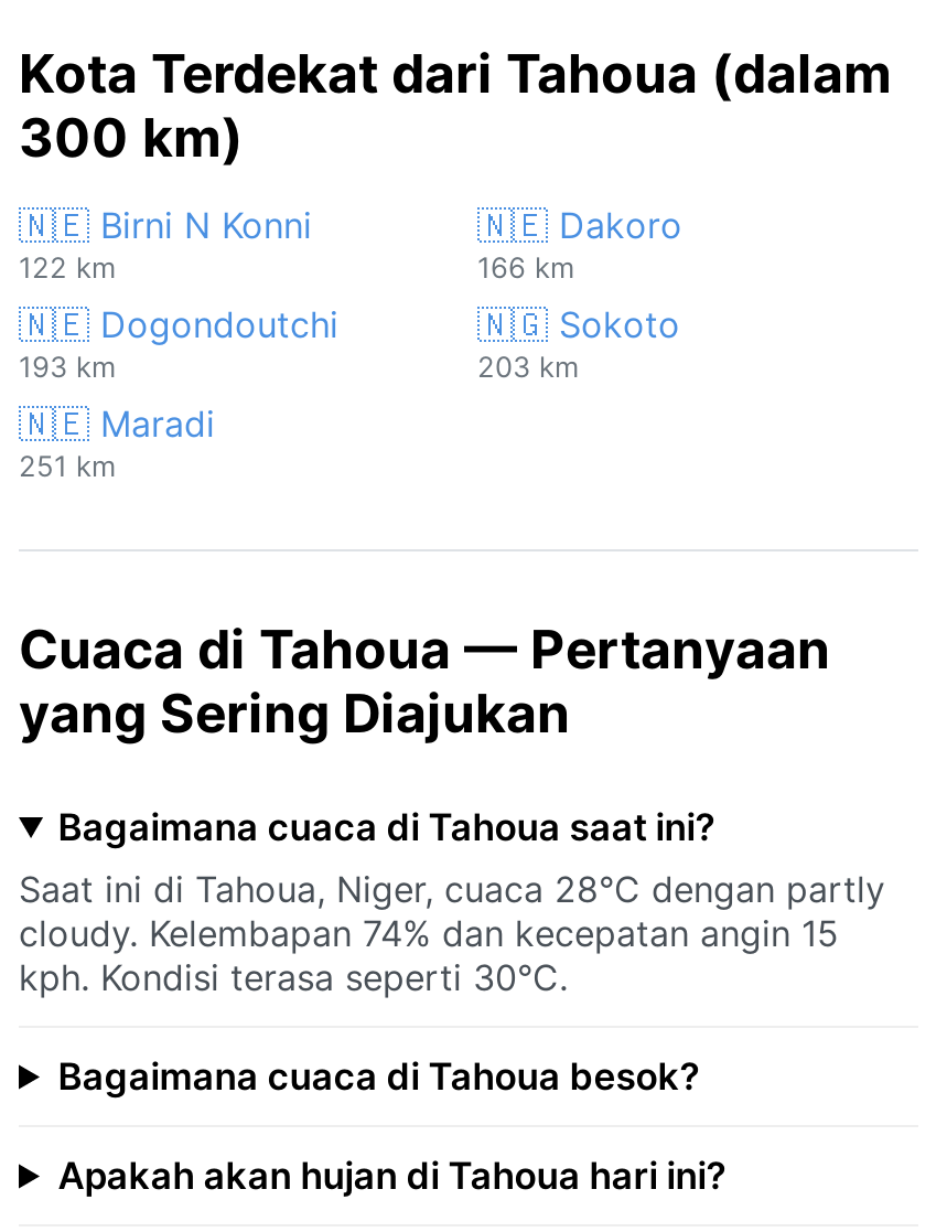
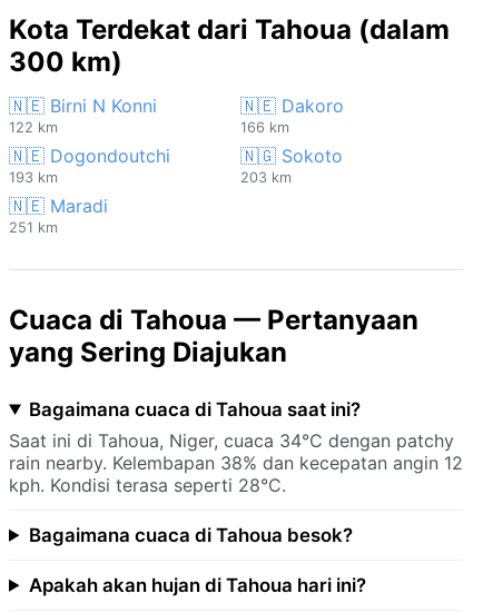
[19,866,885,999] Saat ini di Tahoua, Niger, cuaca 28°C dengan partly | cloudy. Kelembapan 74% dan kecepatan angin 15 | kph. Kondisi terasa seperti 30°C. -> [9,429,463,496] Saat ini di Tahoua, Niger, cuaca 34°C dengan patchy | rain nearby. Kelembapan 38% dan kecepatan angin 12 | kph. Kondisi terasa seperti 28°C.

